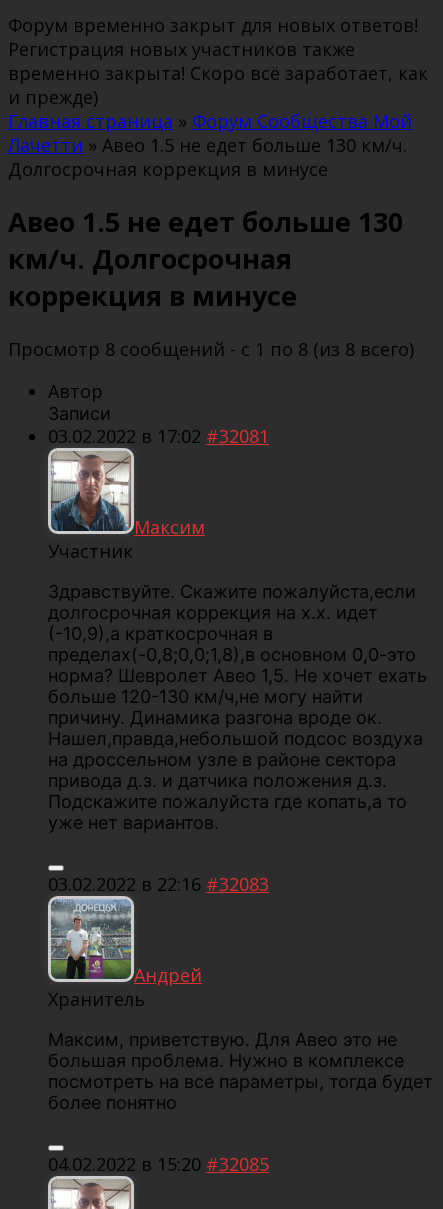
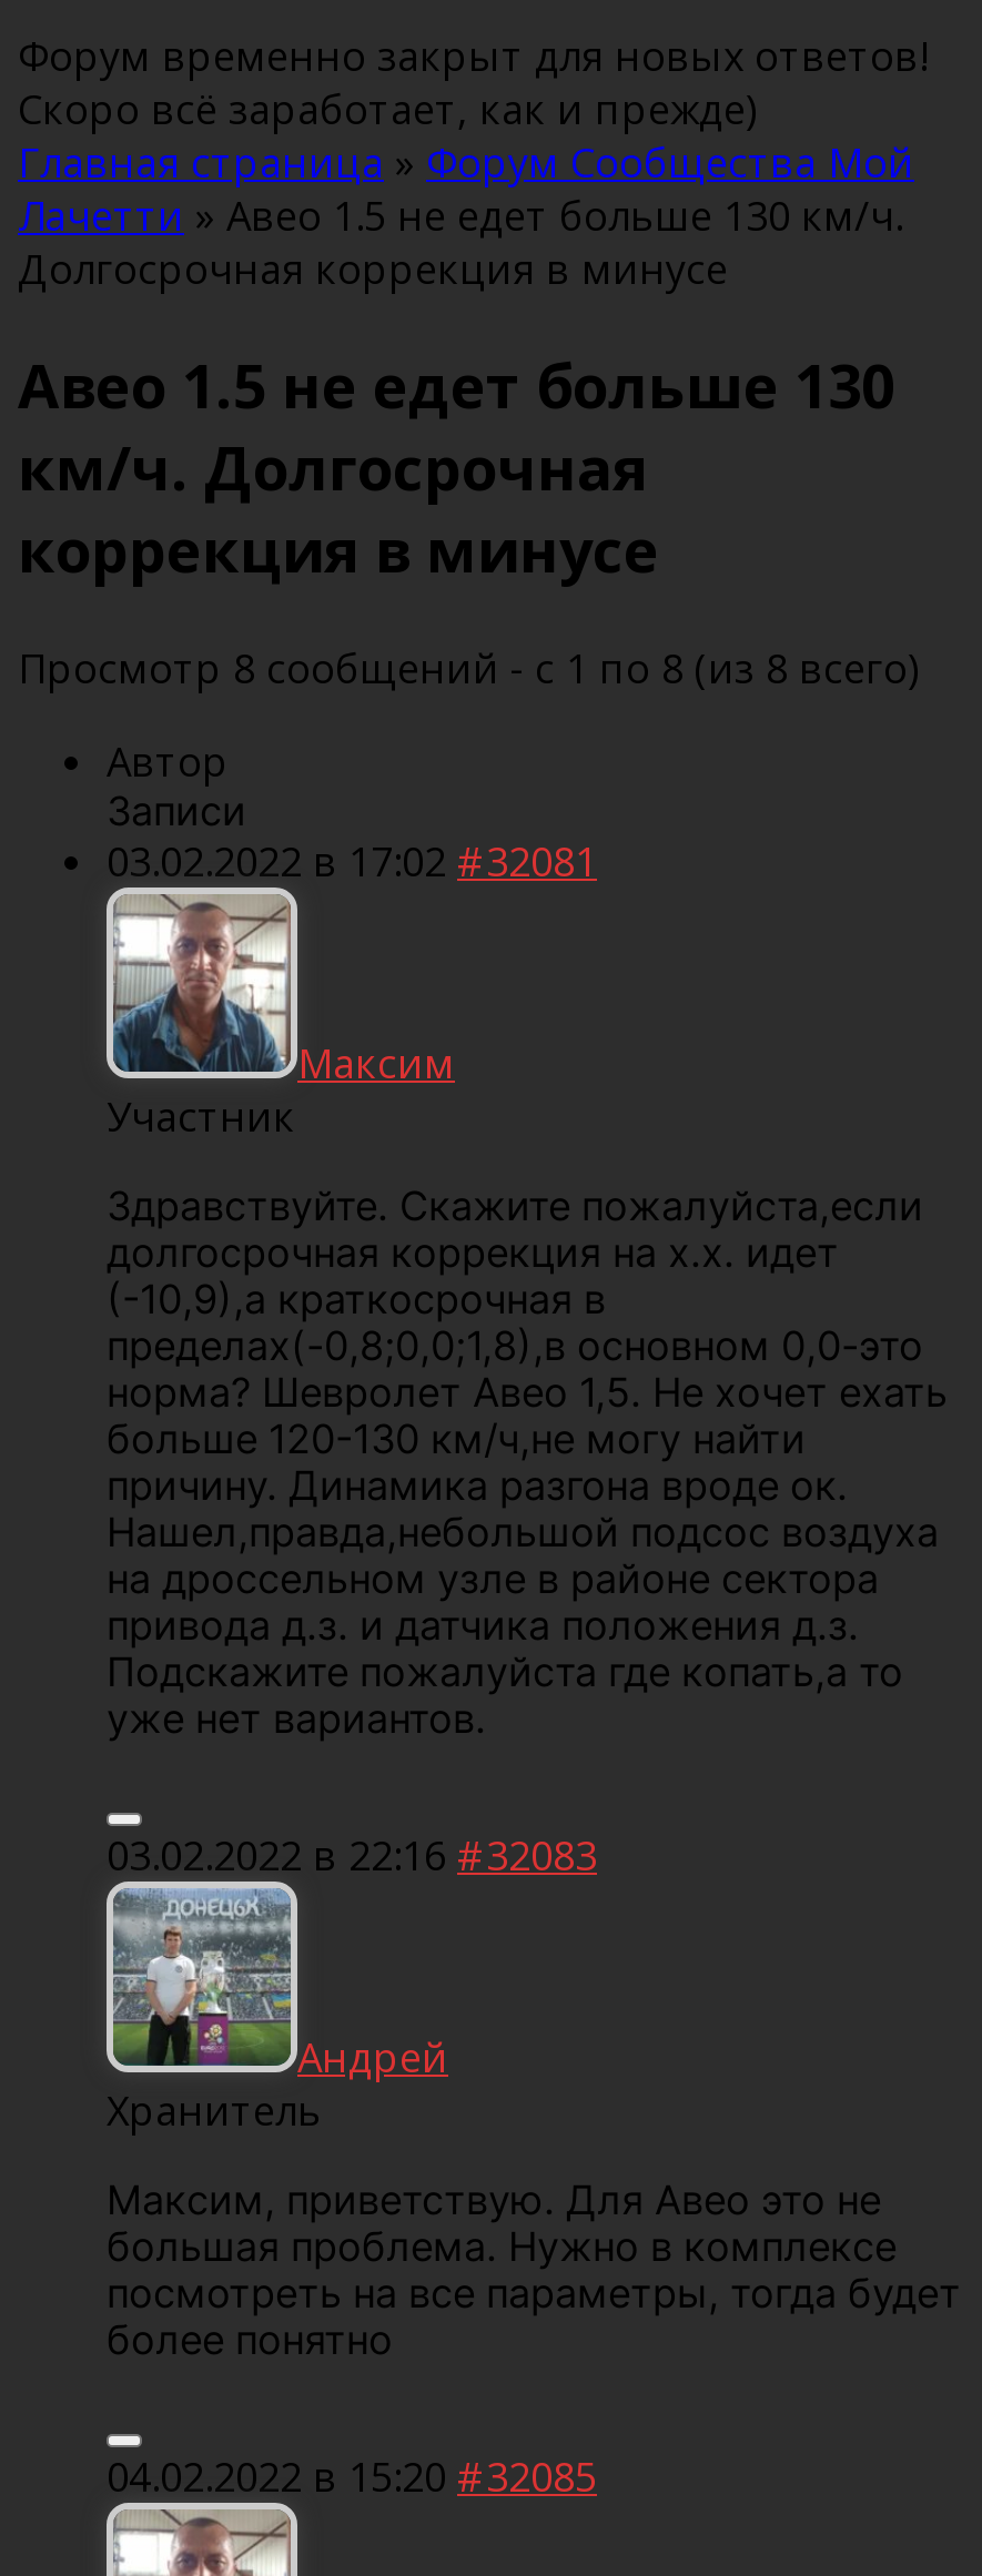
[8,37,428,109] Регистрация новых участников также | временно закрыта! Скоро всё заработает, как | и прежде) -> [18,82,757,135] Скоро всё заработает, как и прежде)

